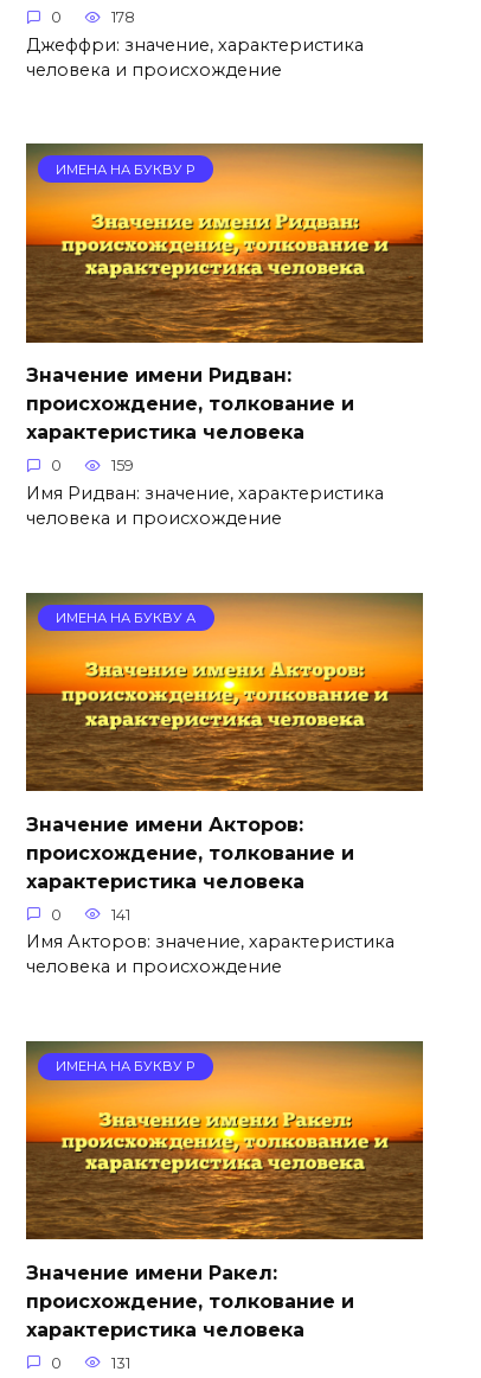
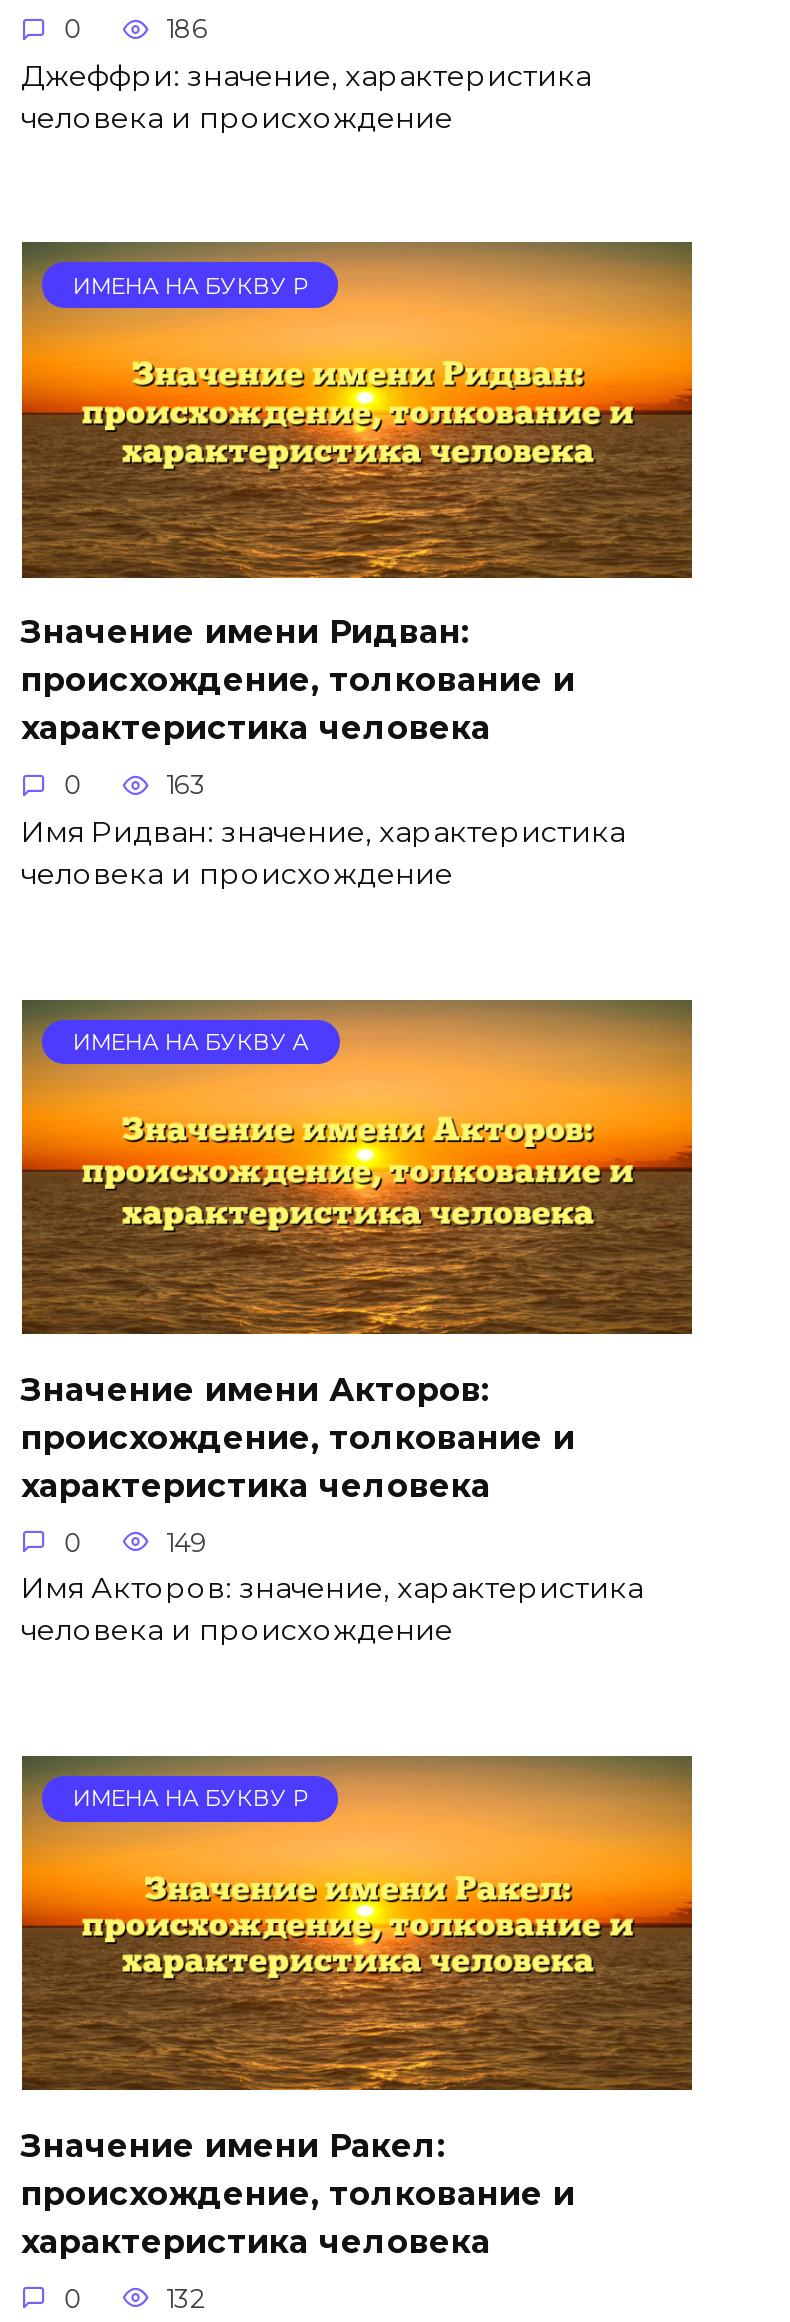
[111,8,135,26] 178 -> [166,14,208,44] 186
[111,457,134,475] 159 -> [166,771,206,801] 163
[111,906,130,923] 141 -> [166,1527,206,1557] 149
[111,1354,130,1372] 131 -> [166,2284,204,2314] 132

